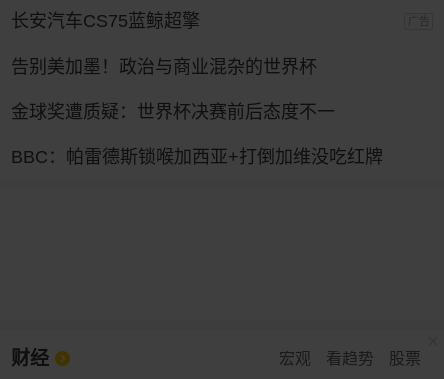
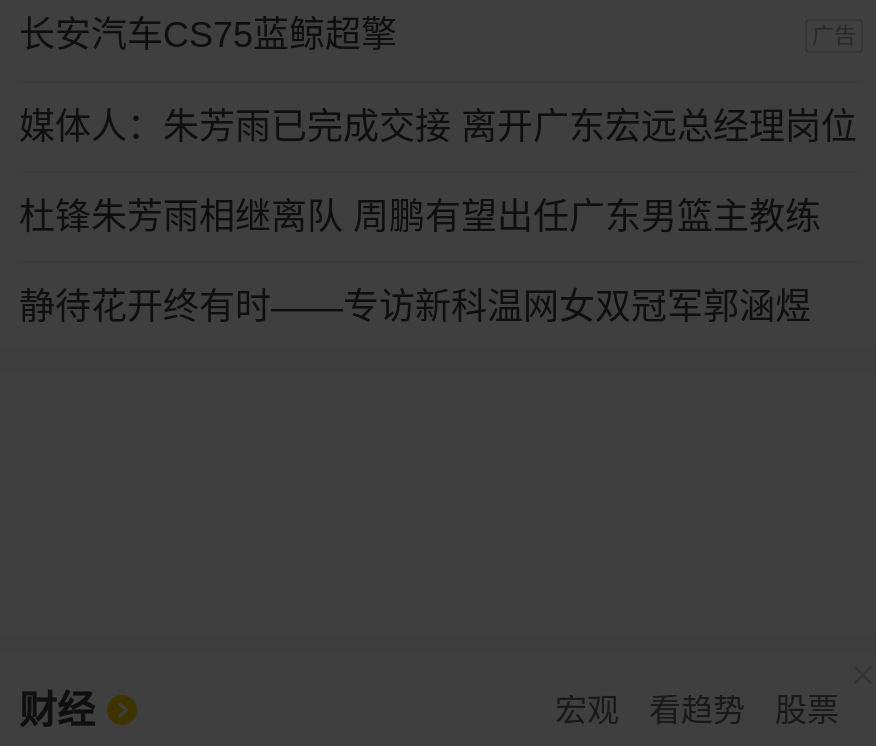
[11,57,317,77] 告别美加墨！政治与商业混杂的世界杯 -> [19,107,857,147] 媒体人：朱芳雨已完成交接 离开广东宏远总经理岗位
[11,102,335,122] 金球奖遭质疑：世界杯决赛前后态度不一 -> [19,197,821,237] 杜锋朱芳雨相继离队 周鹏有望出任广东男篮主教练
[11,147,383,167] BBC：帕雷德斯锁喉加西亚+打倒加维没吃红牌 -> [19,287,811,327] 静待花开终有时——专访新科温网女双冠军郭涵煜

